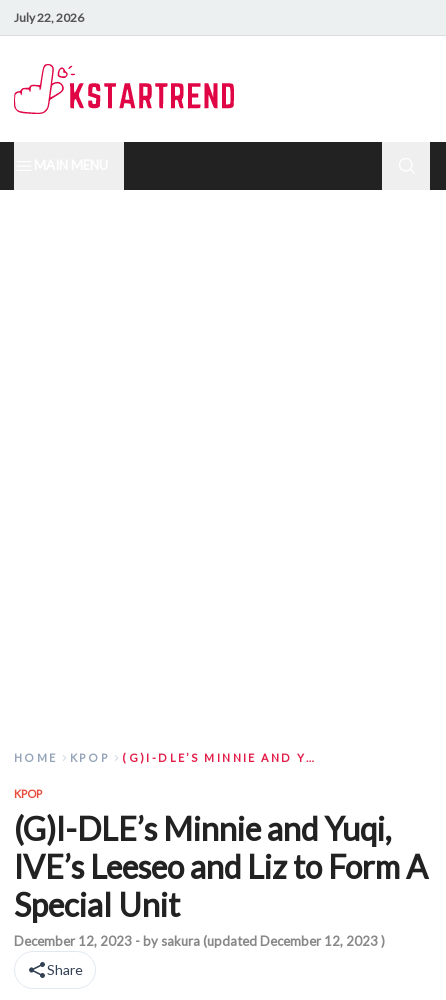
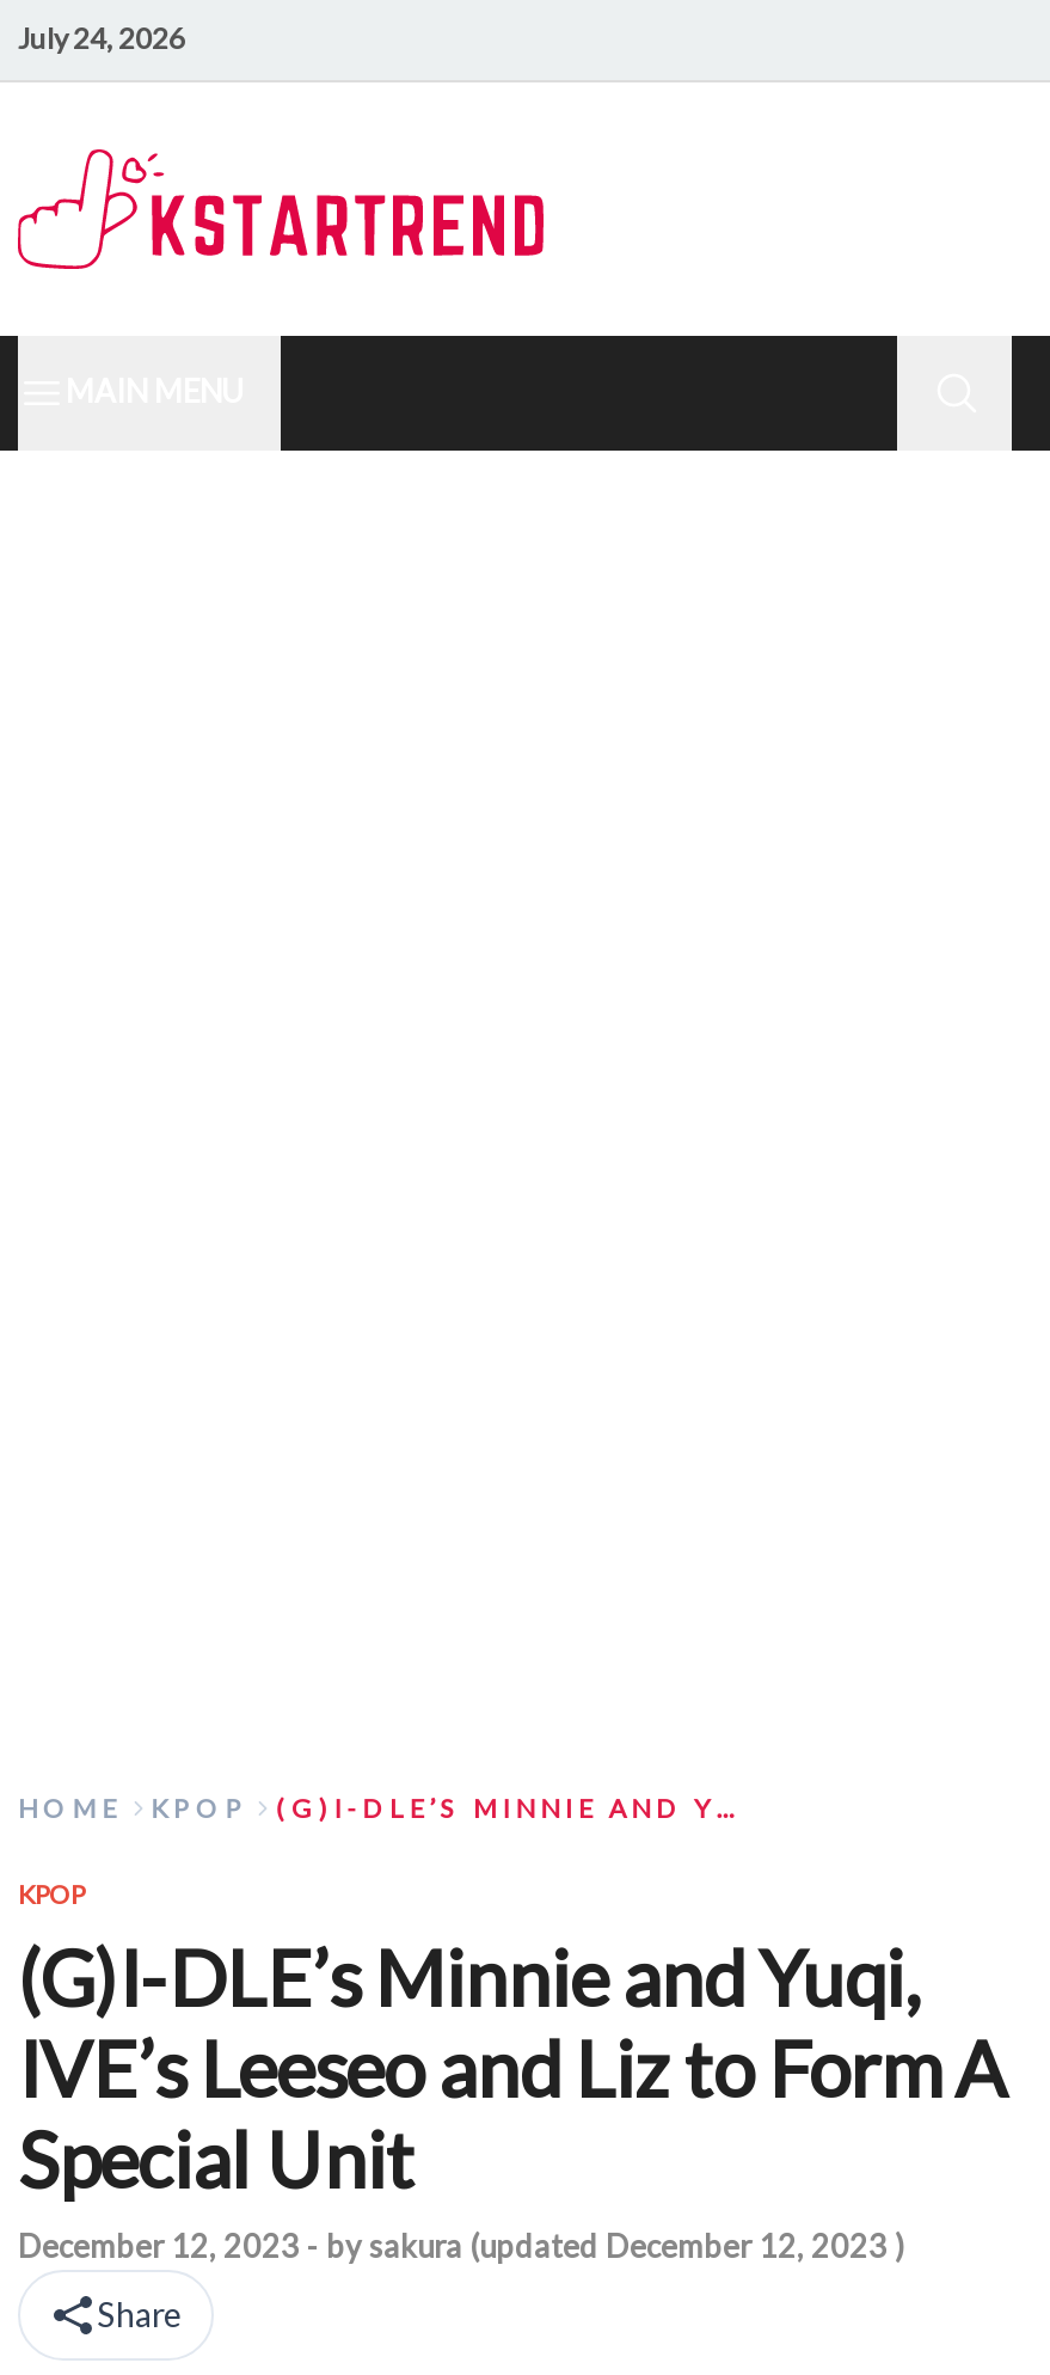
[14,9,84,24] July 22, 2026 -> [18,19,185,55] July 24, 2026

